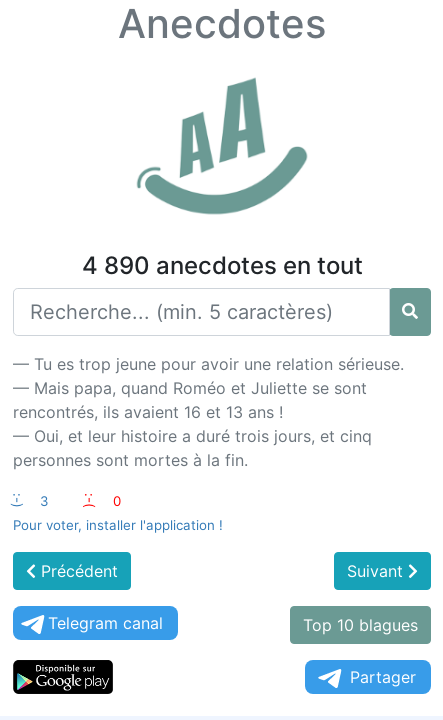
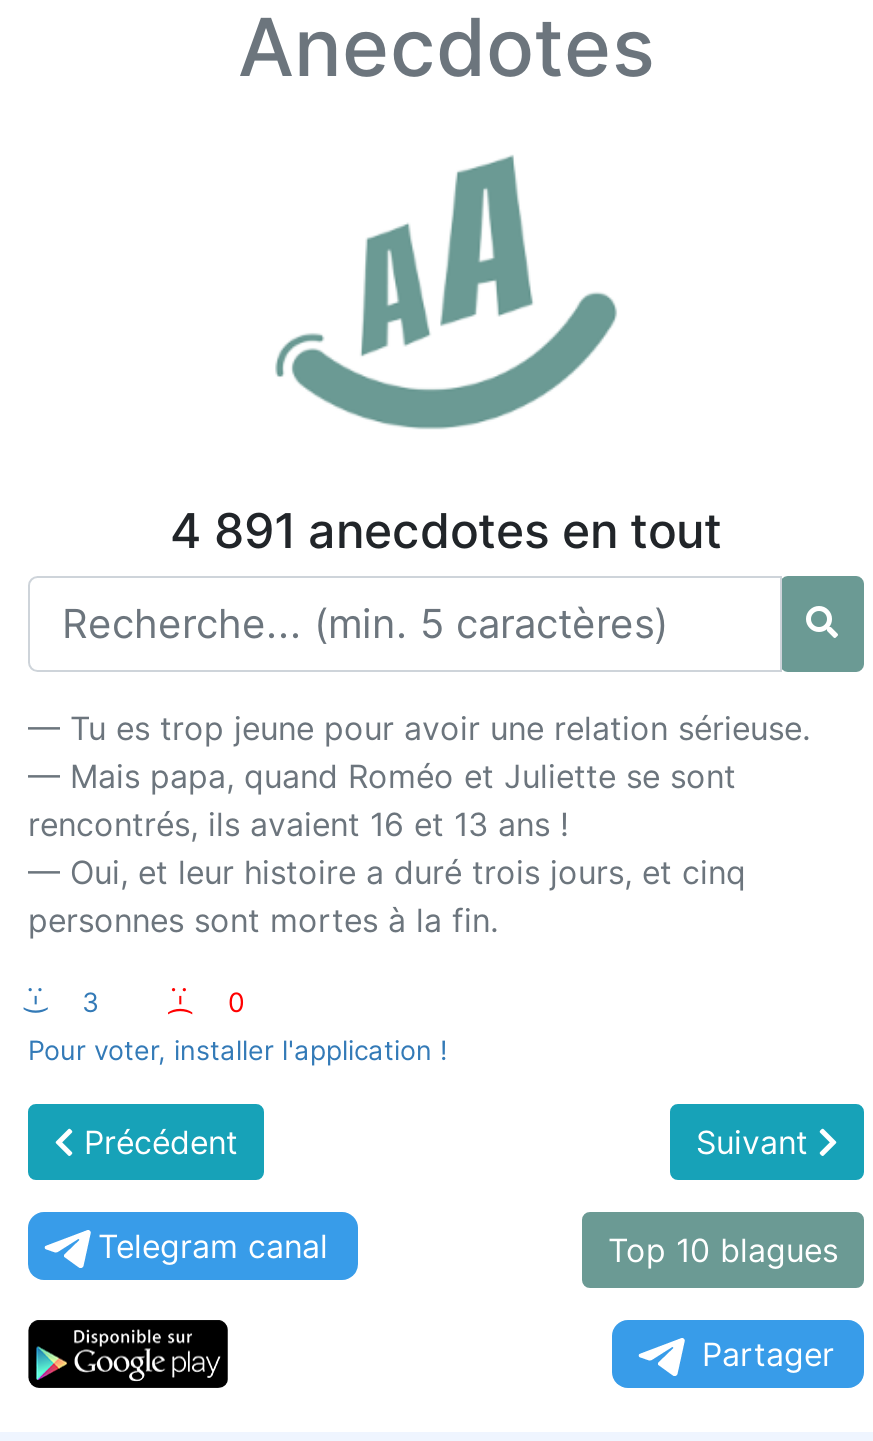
[81,251,362,280] 4 890 anecdotes en tout -> [170,502,722,560] 4 891 anecdotes en tout

